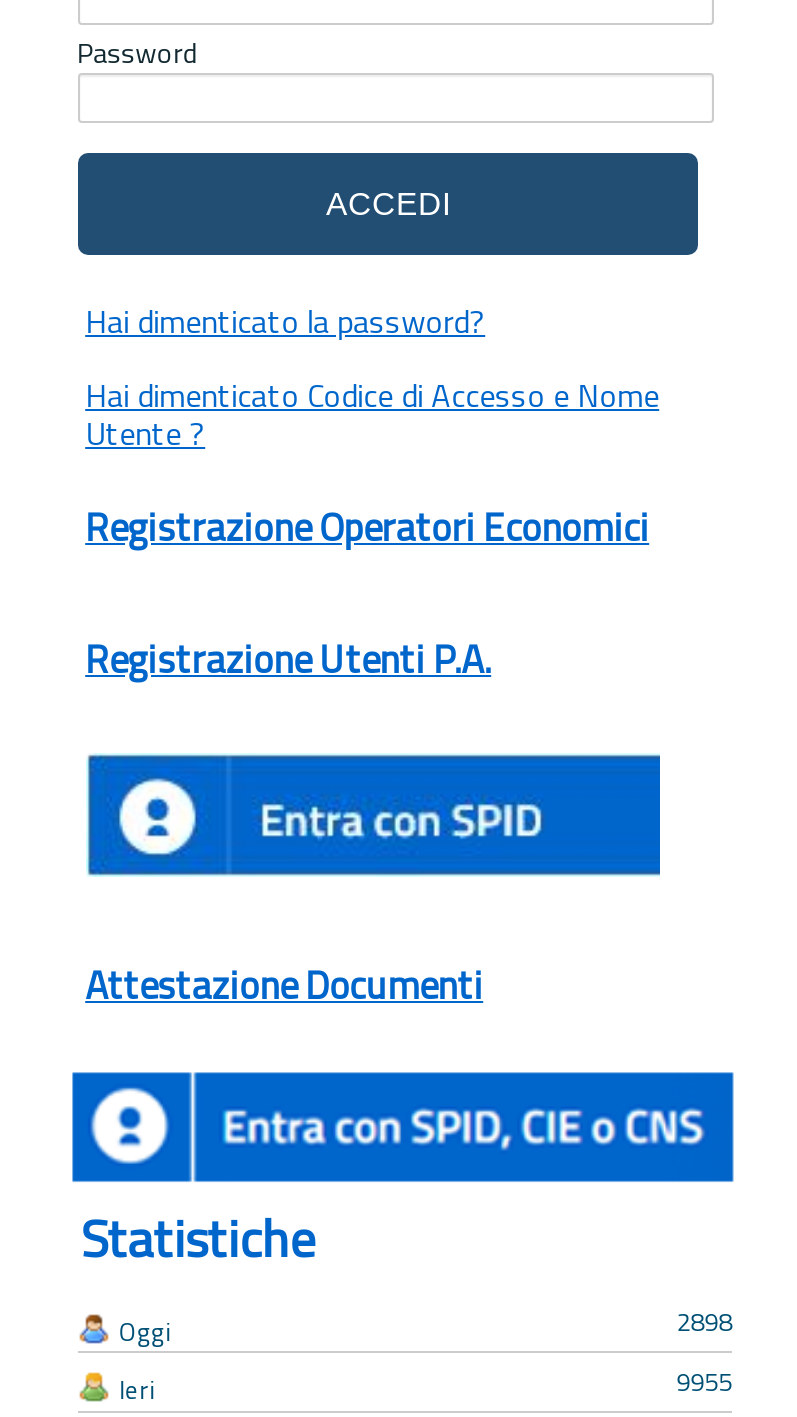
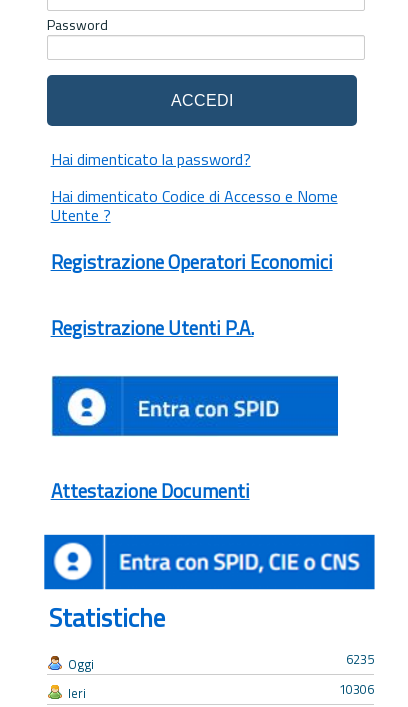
[676,1300,732,1340] 2898 -> [346,649,374,669] 6235
[676,1360,732,1400] 9955 -> [339,679,374,699] 10306

